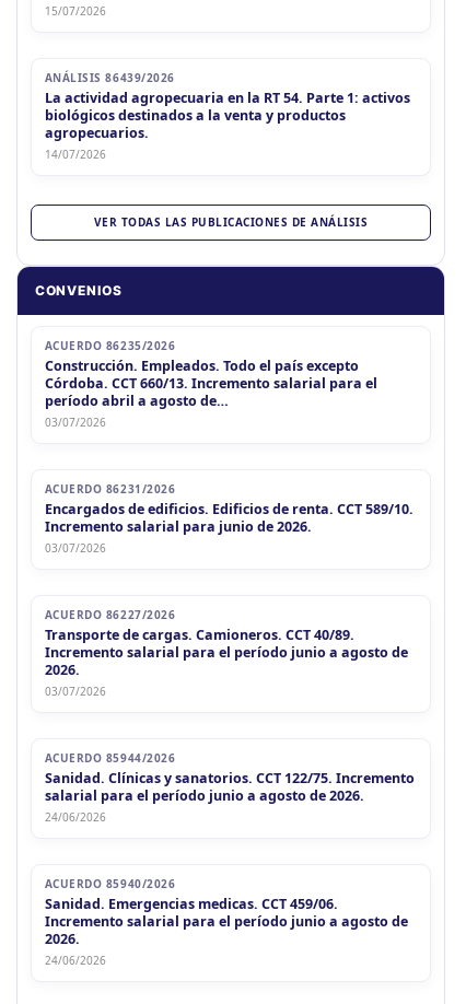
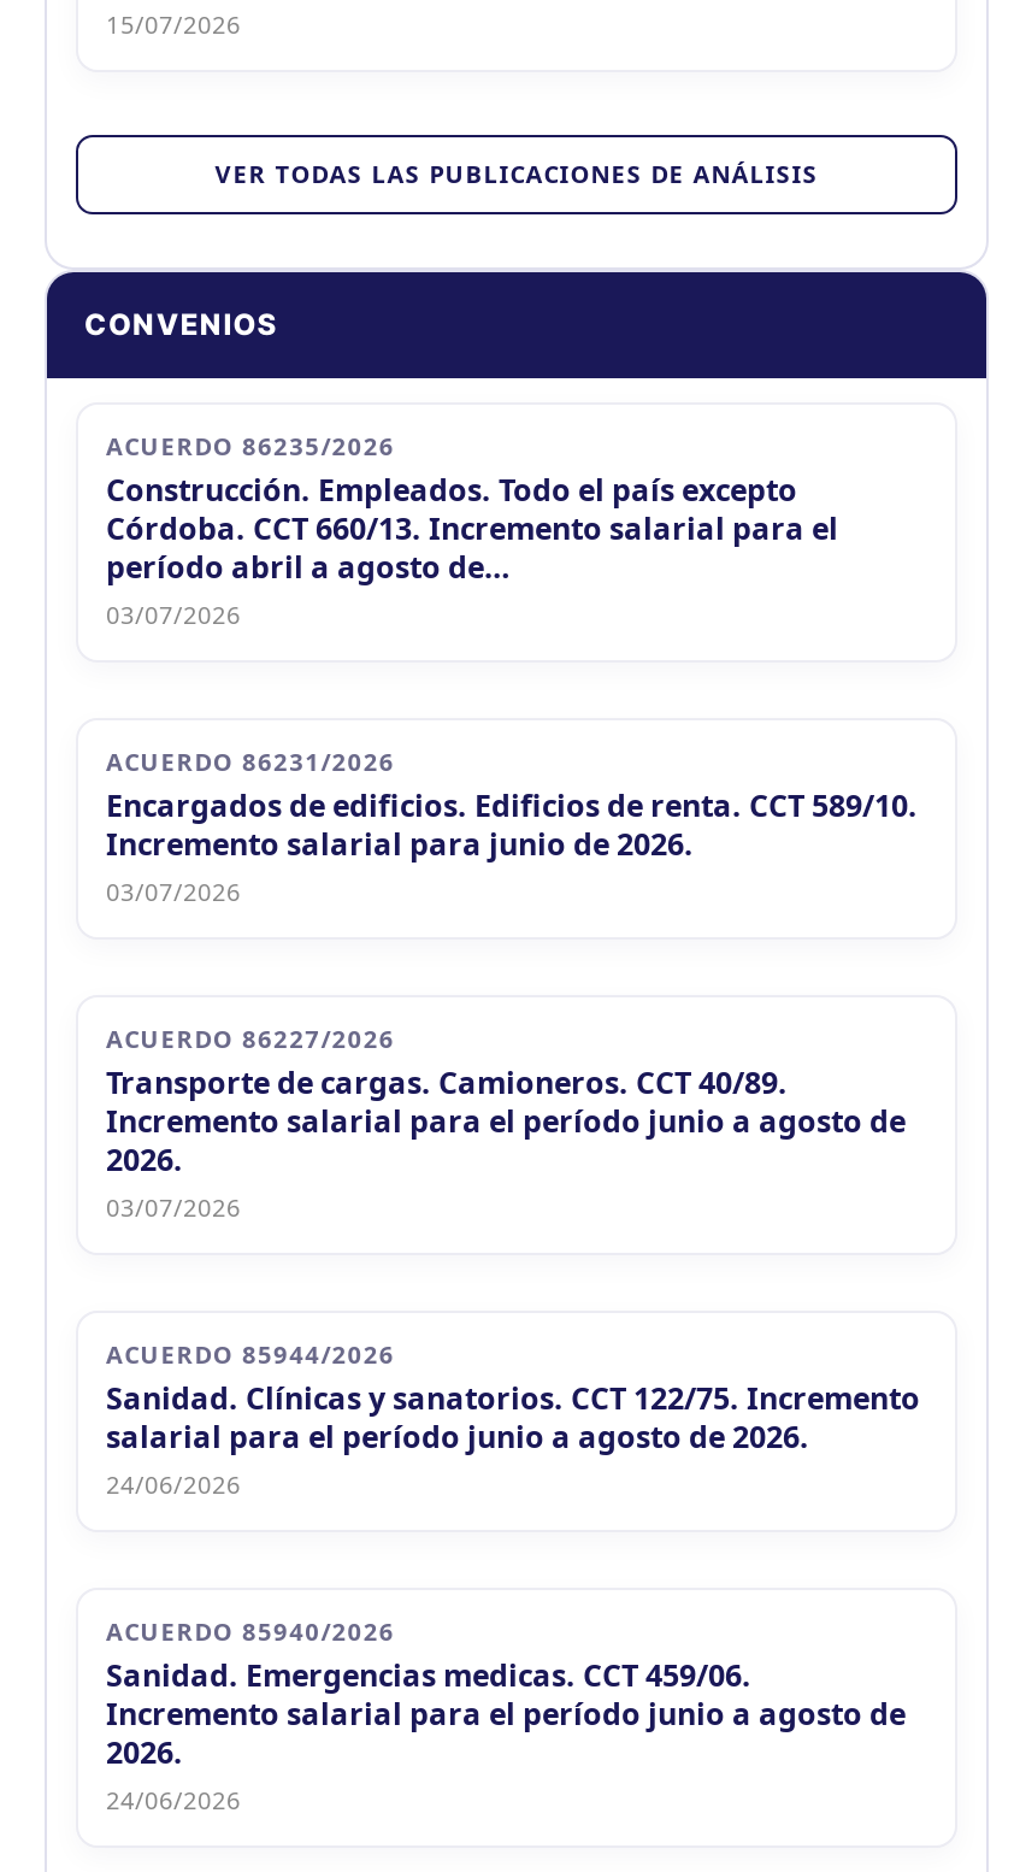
[44,69,410,161] ANÁLISIS 86439/2026 | La actividad agropecuaria en la RT 54. Parte 1: activos | biológicos destinados a la venta y productos | agropecuarios. | 14/07/2026 -> none

